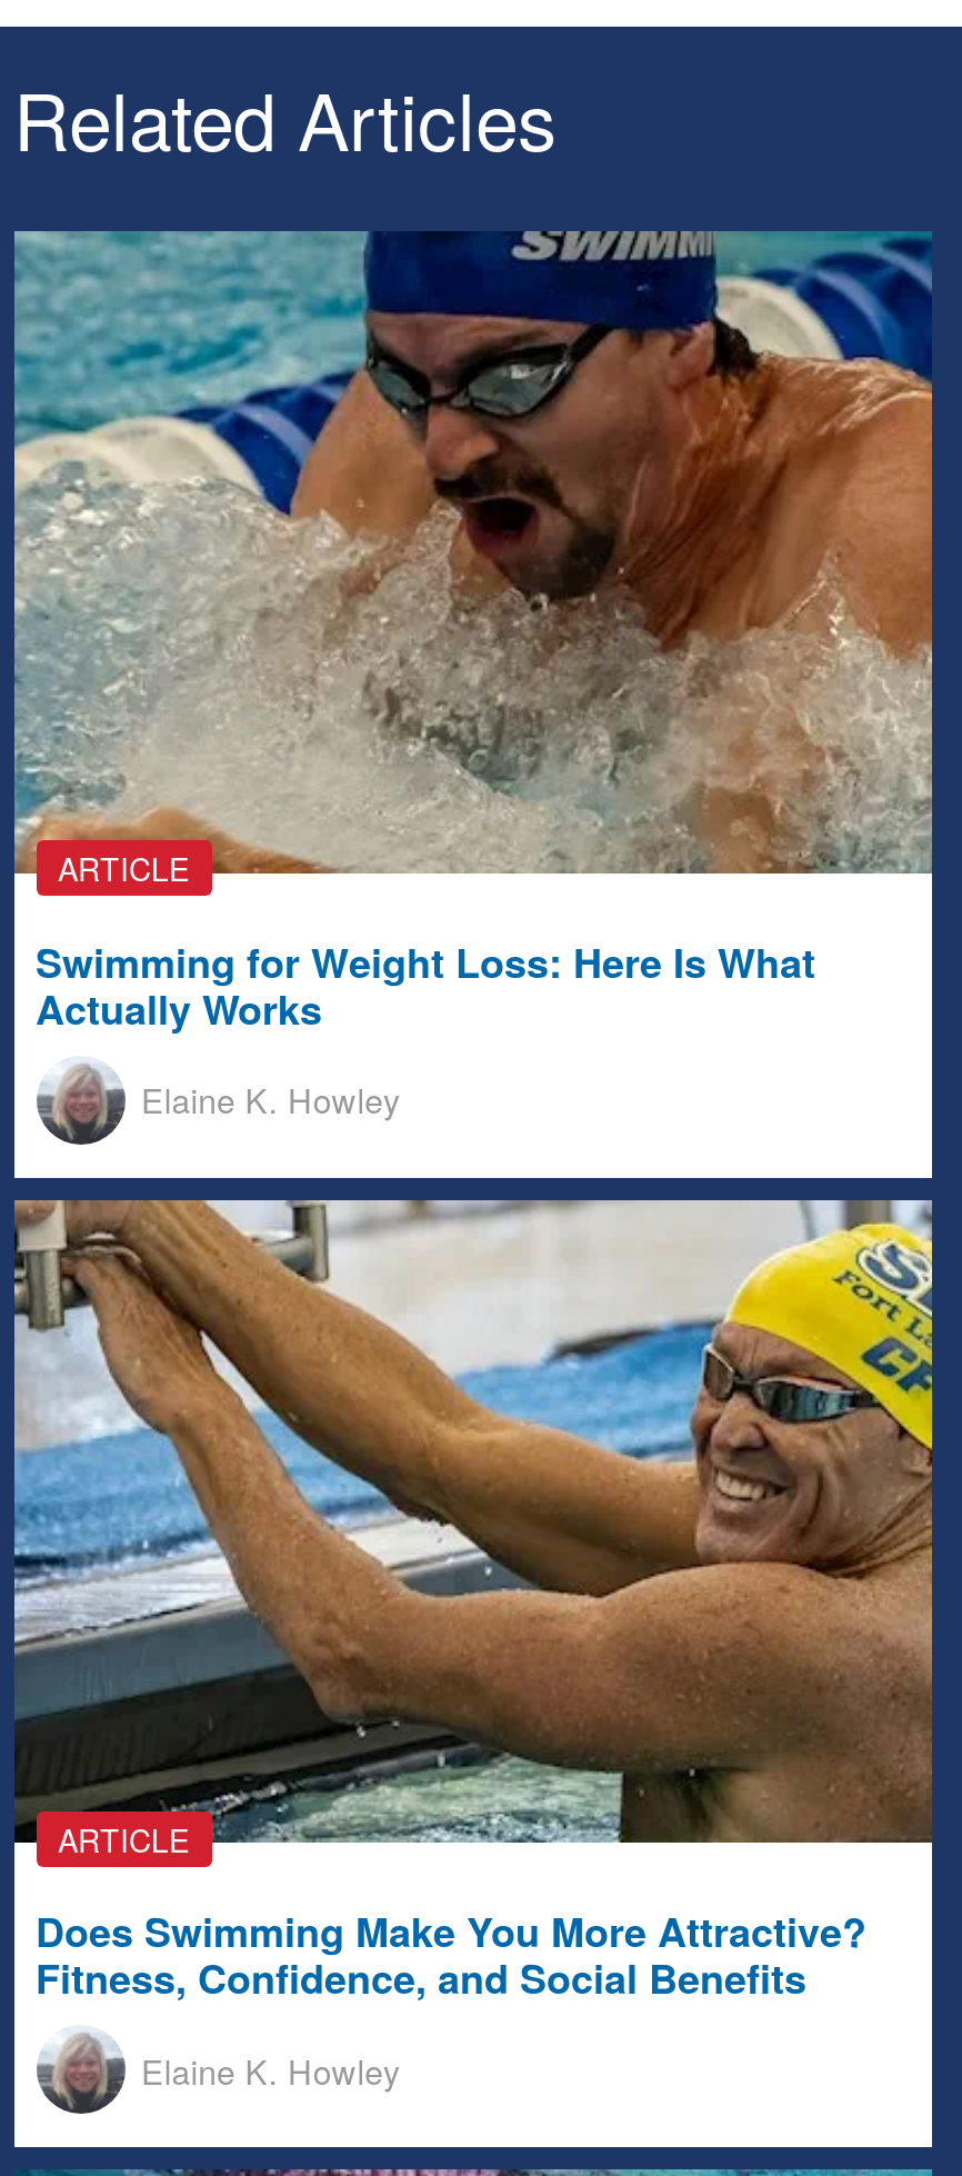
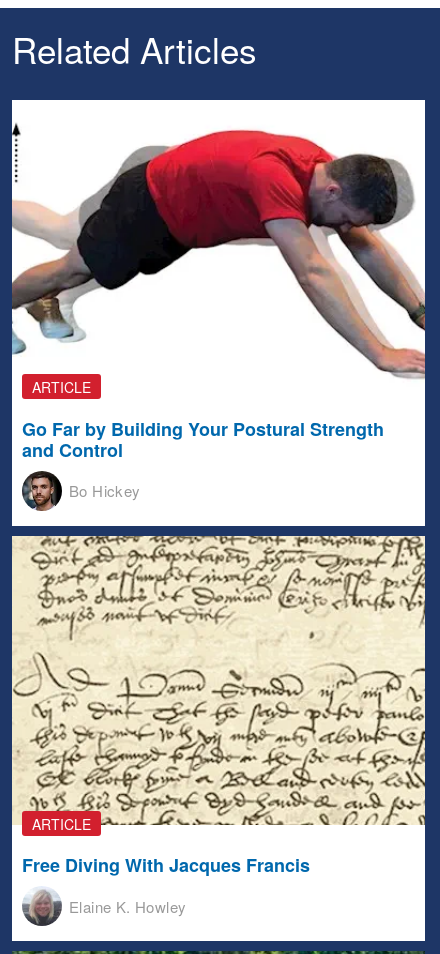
[14,231,934,1038] [image] | Swimming for Weight Loss: Here Is What | Actually Works -> [11,99,426,463] [image] | Go Far by Building Your Postural Strength | and Control
[39,1056,402,1145] [image] | Elaine K. Howley -> [22,471,141,511] [image] | Bo Hickey
[12,1198,934,2007] [image] | Does Swimming Make You More Attractive? | Fitness, Confidence, and Social Benefits -> [11,535,426,878] [image] | Free Diving With Jacques Francis

